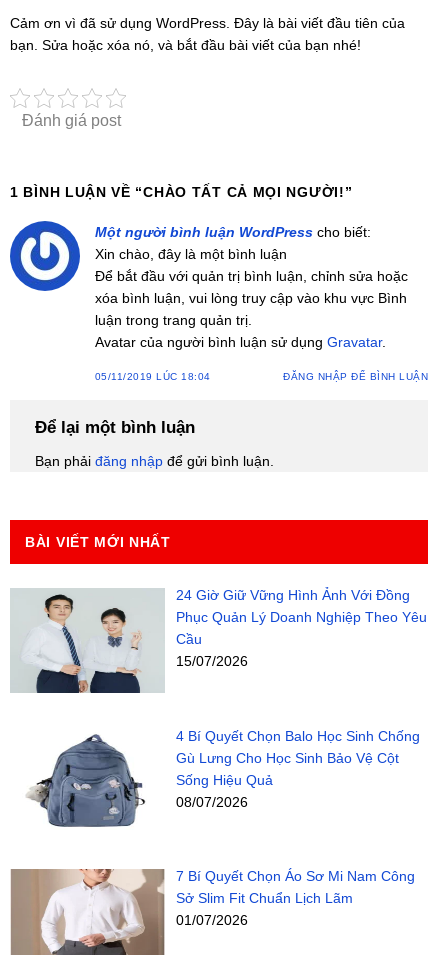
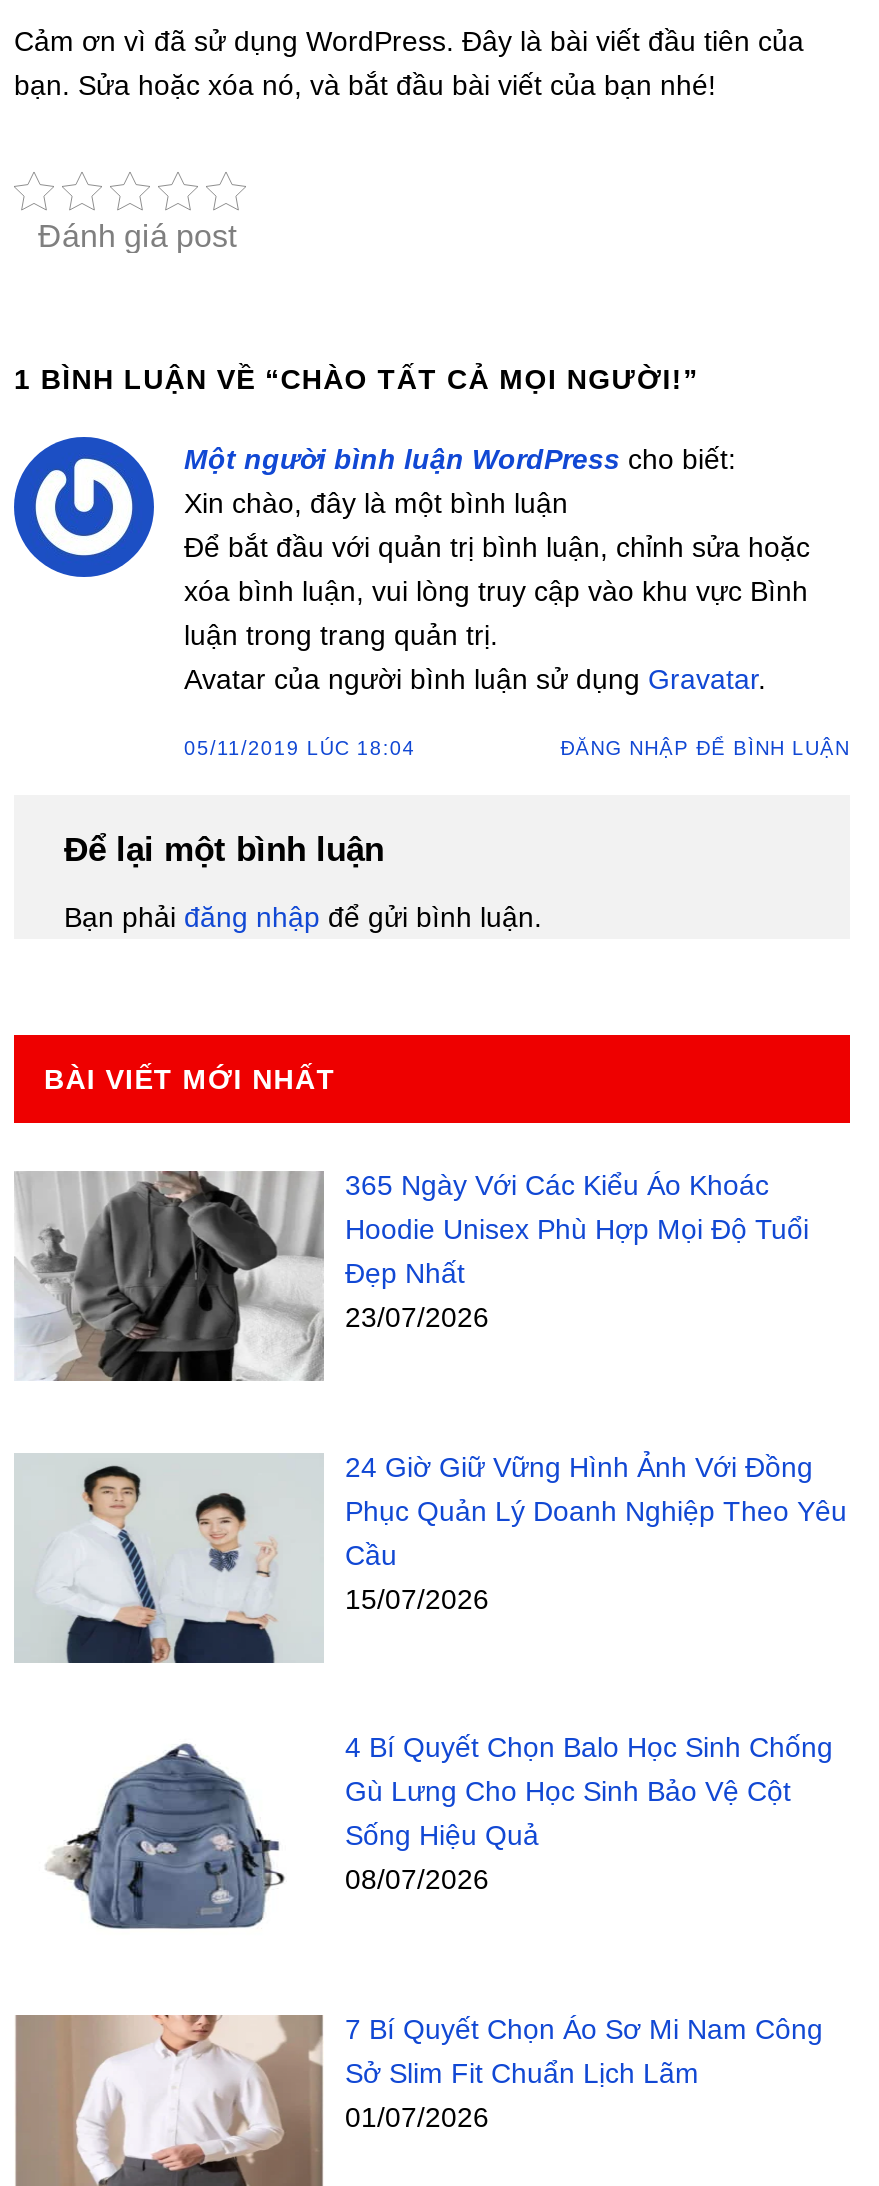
none -> [26,1169,809,1383] [image] | 365 Ngày Với Các Kiểu Áo Khoác | Hoodie Unisex Phù Hợp Mọi Độ Tuổi | Đẹp Nhất | 23/07/2026

